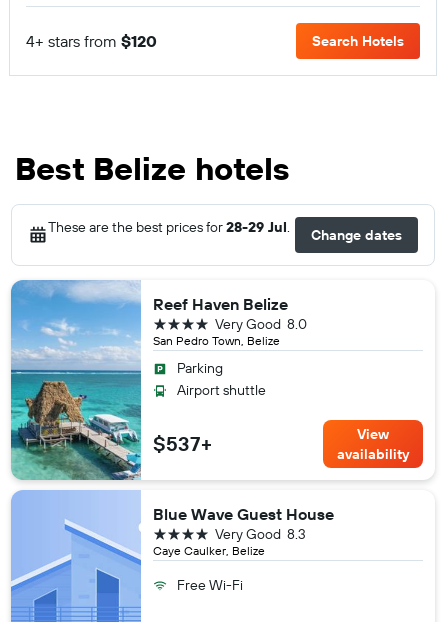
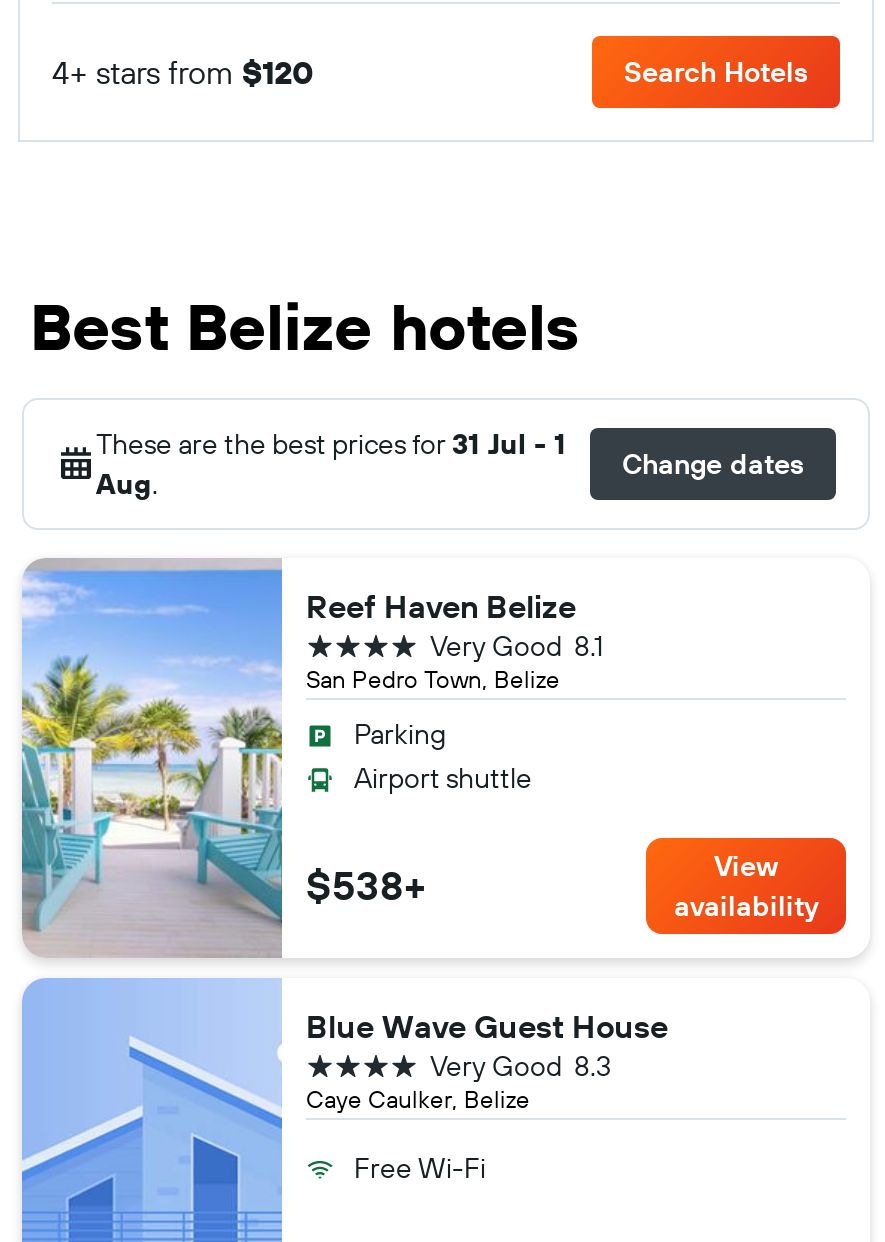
[48,218,290,236] These are the best prices for28-29 Jul. -> [96,426,566,502] These are the best prices for 31 Jul - 1 | Aug.
[10,280,212,480] [image] | $537+ -> [22,558,426,958] [image] | $538+
[287,315,307,333] 8.0 -> [574,628,604,664] 8.1

